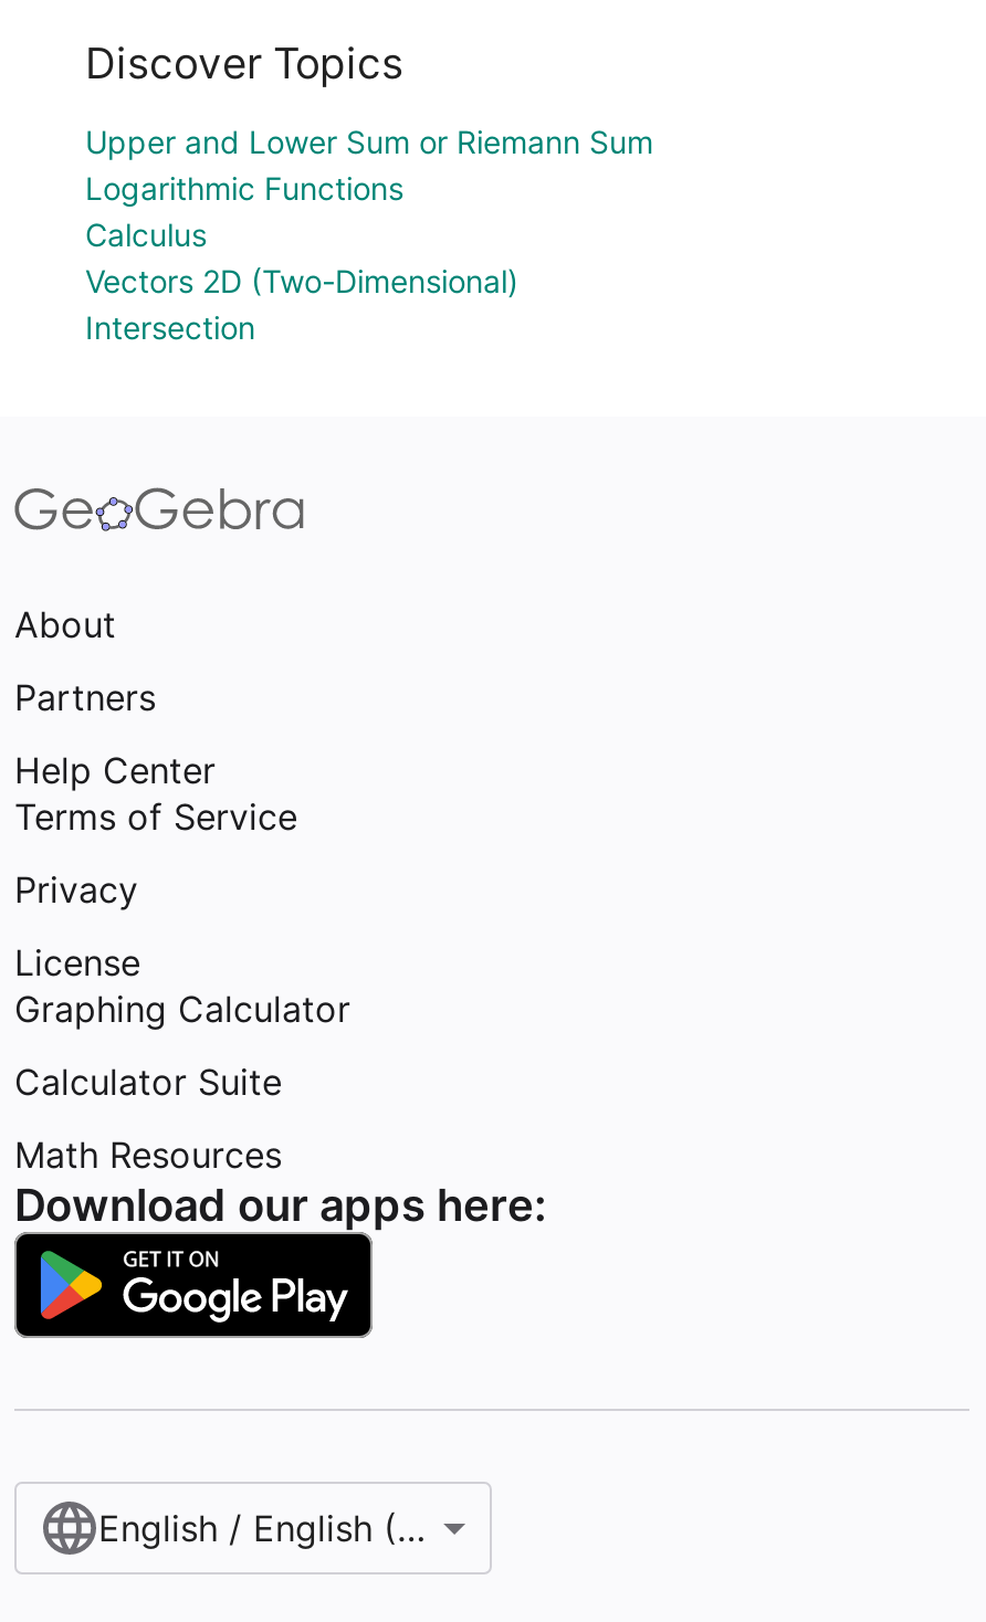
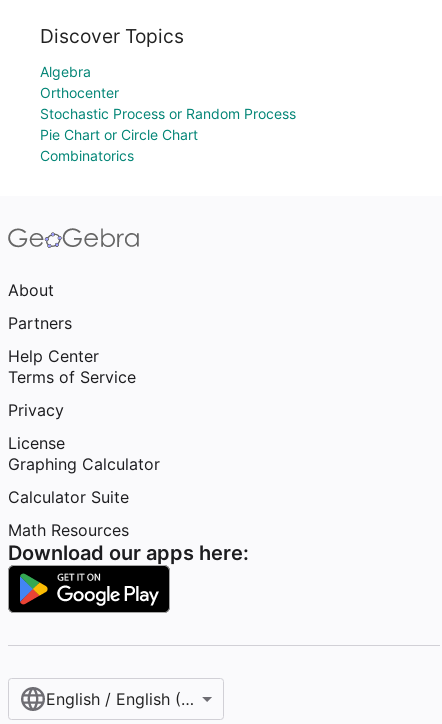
[85,123,653,346] Upper and Lower Sum or Riemann Sum | Logarithmic Functions | Calculus | Vectors 2D (Two-Dimensional) | Intersection -> [40,63,296,164] Algebra | Orthocenter | Stochastic Process or Random Process | Pie Chart or Circle Chart | Combinatorics

